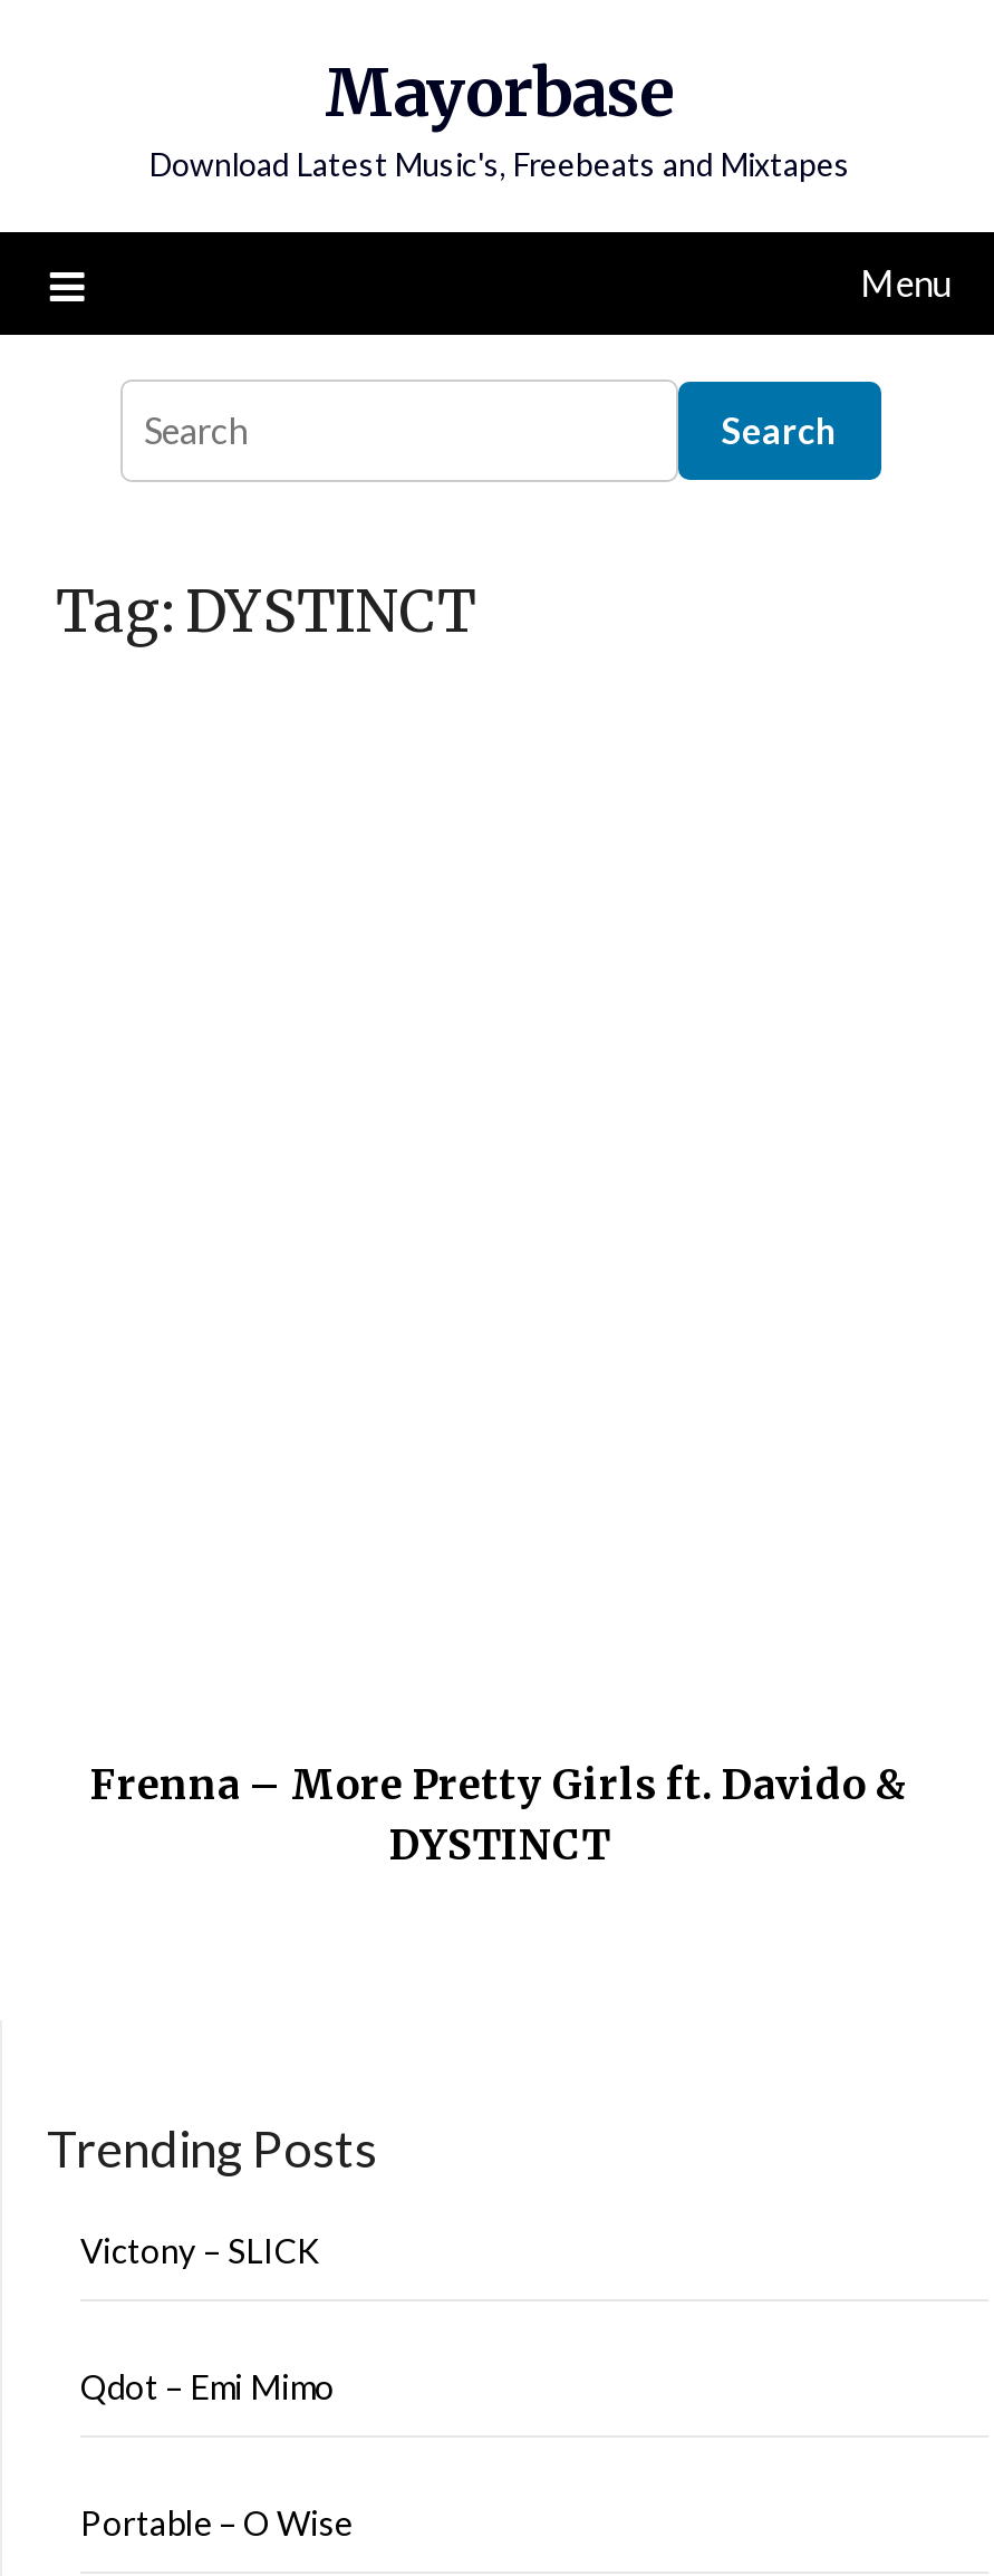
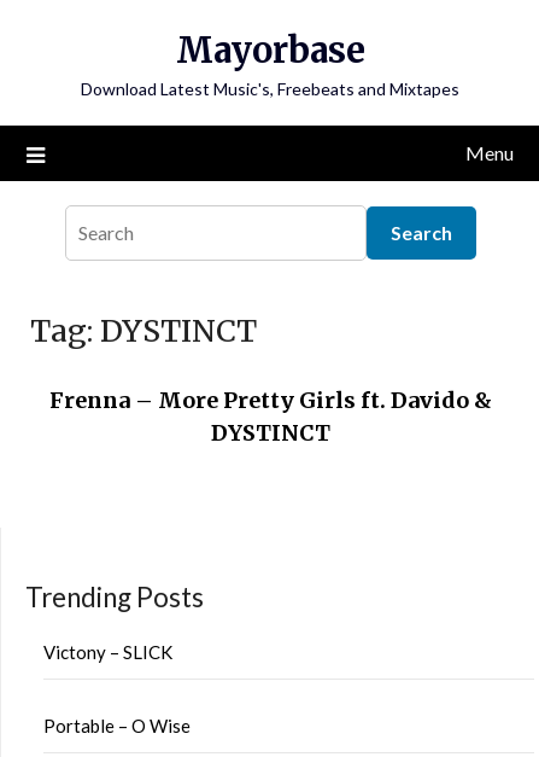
[80,2366,335,2406] Qdot – Emi Mimo -> none

